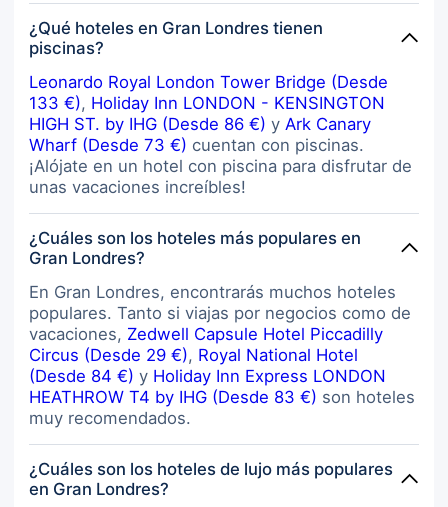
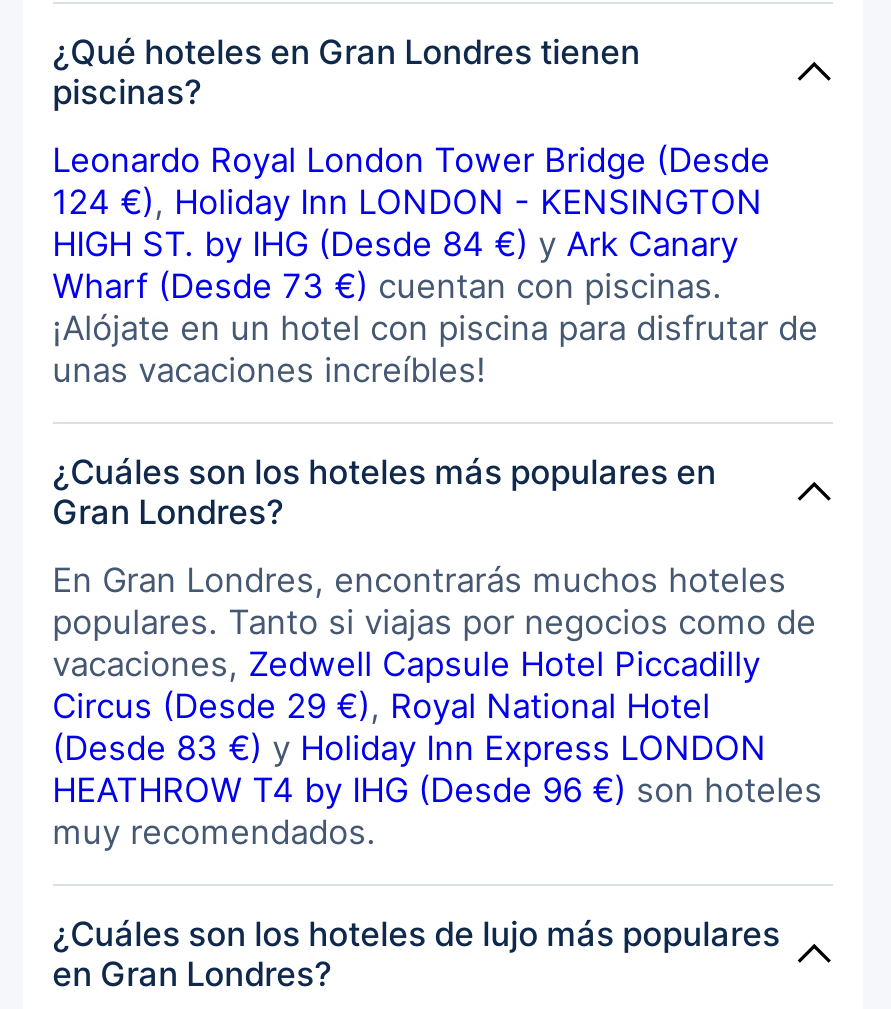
[29,93,385,113] 133 €), Holiday Inn LONDON - KENSINGTON -> [52,183,762,223] 124 €), Holiday Inn LONDON - KENSINGTON
[29,114,371,134] HIGH ST. by IHG (Desde 86 €) y Ark Canary -> [52,225,738,265] HIGH ST. by IHG (Desde 84 €) y Ark Canary
[29,366,386,386] (Desde 84 €) y Holiday Inn Express LONDON -> [52,729,766,769] (Desde 83 €) y Holiday Inn Express LONDON
[29,387,415,407] HEATHROW T4 by IHG (Desde 83 €) son hoteles -> [52,771,822,811] HEATHROW T4 by IHG (Desde 96 €) son hoteles

